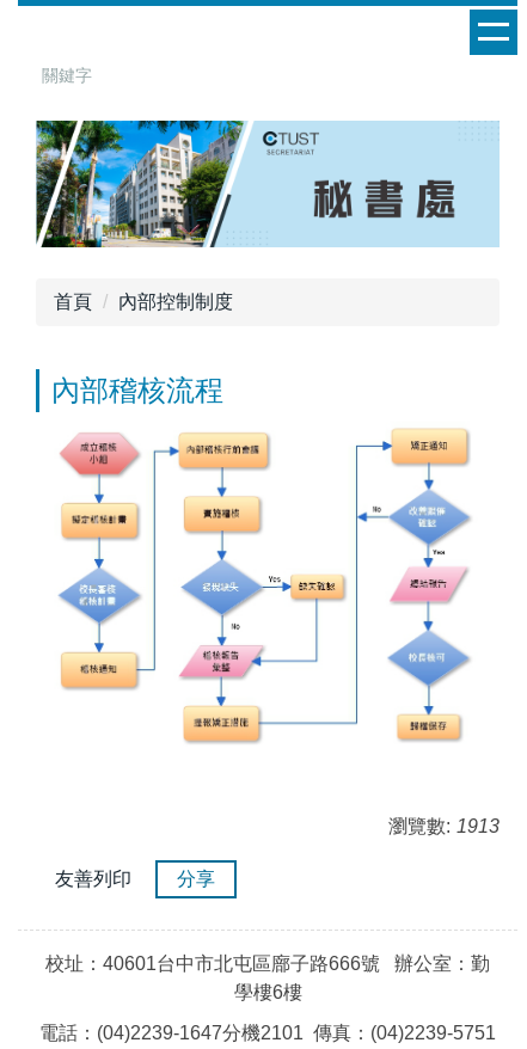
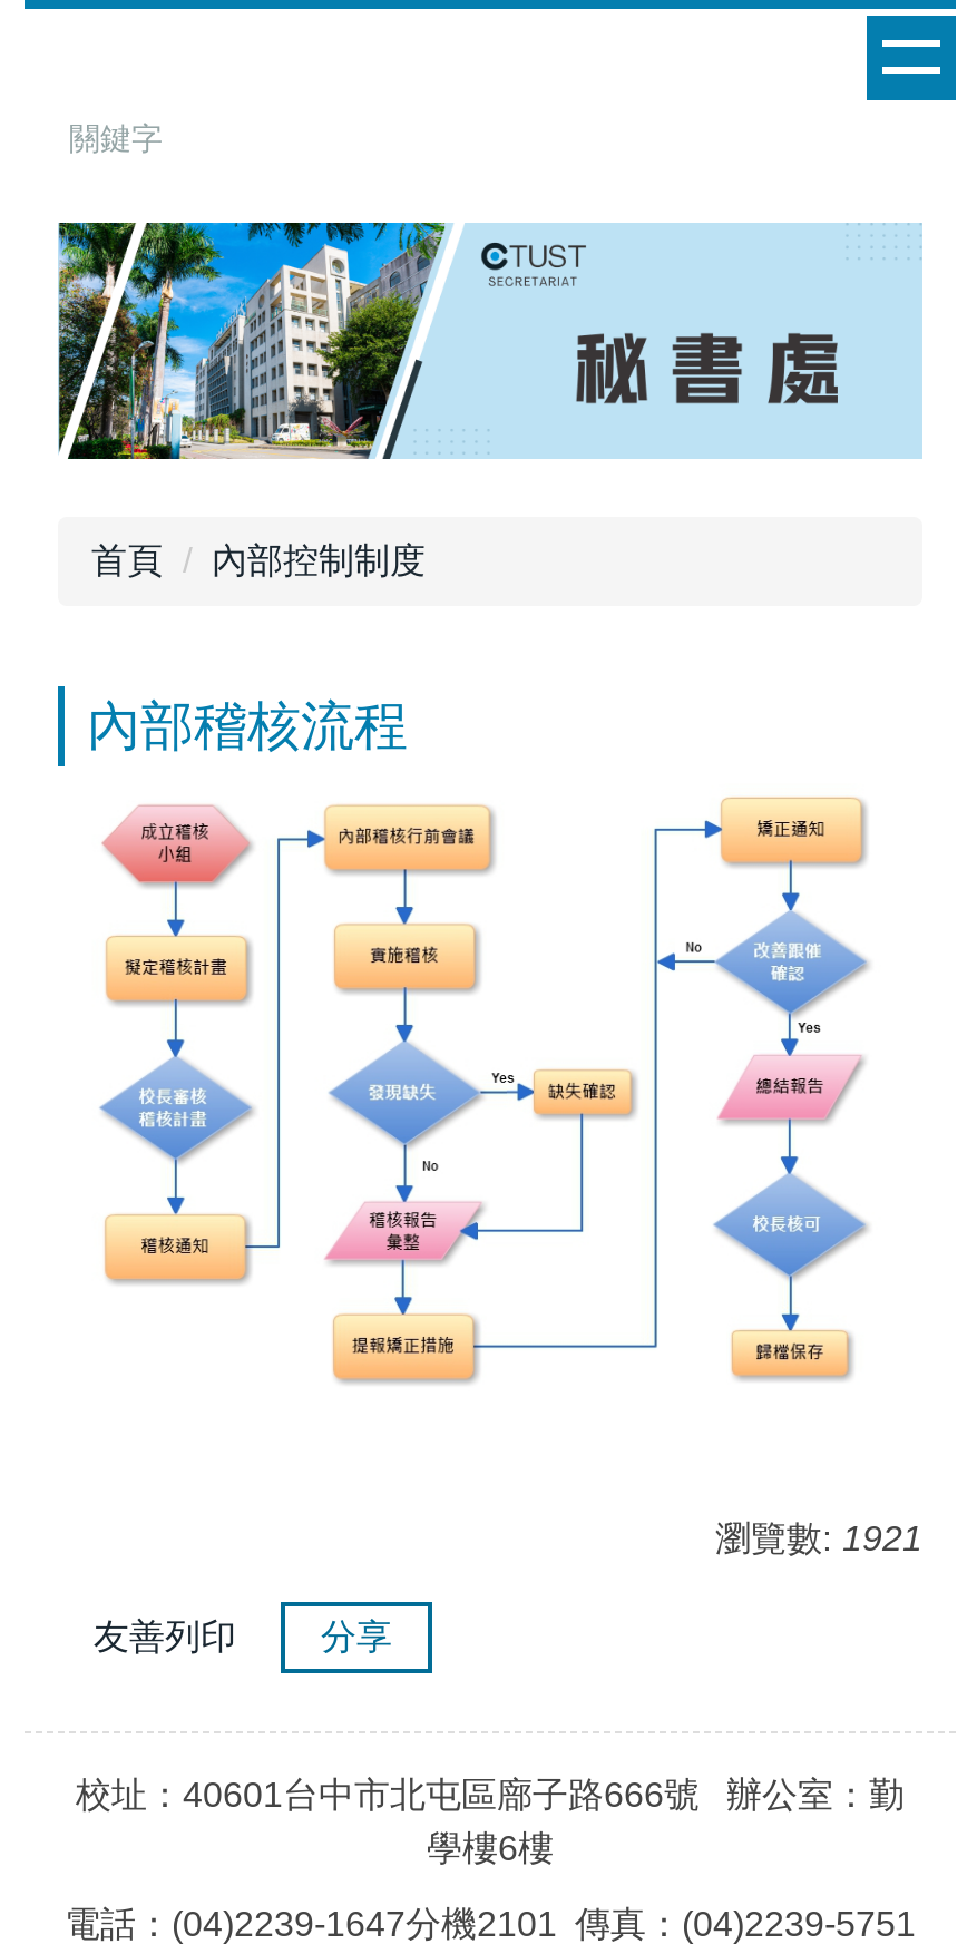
[388,816,500,836] 瀏覽數: 1913 -> [715,1520,922,1557] 瀏覽數: 1921

